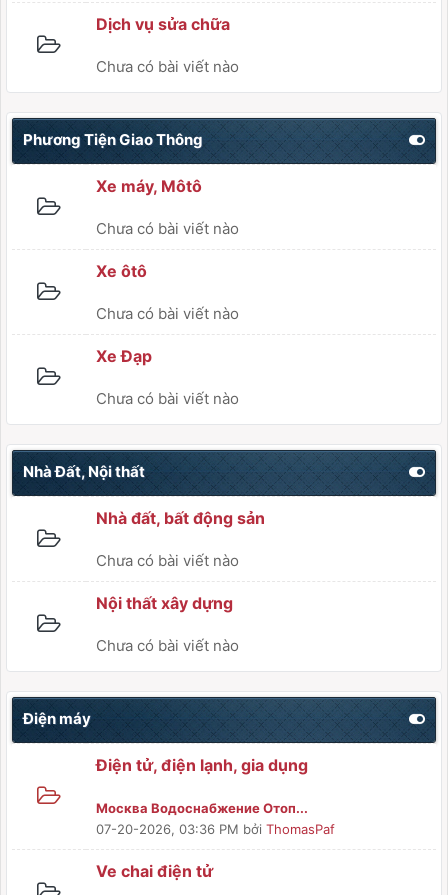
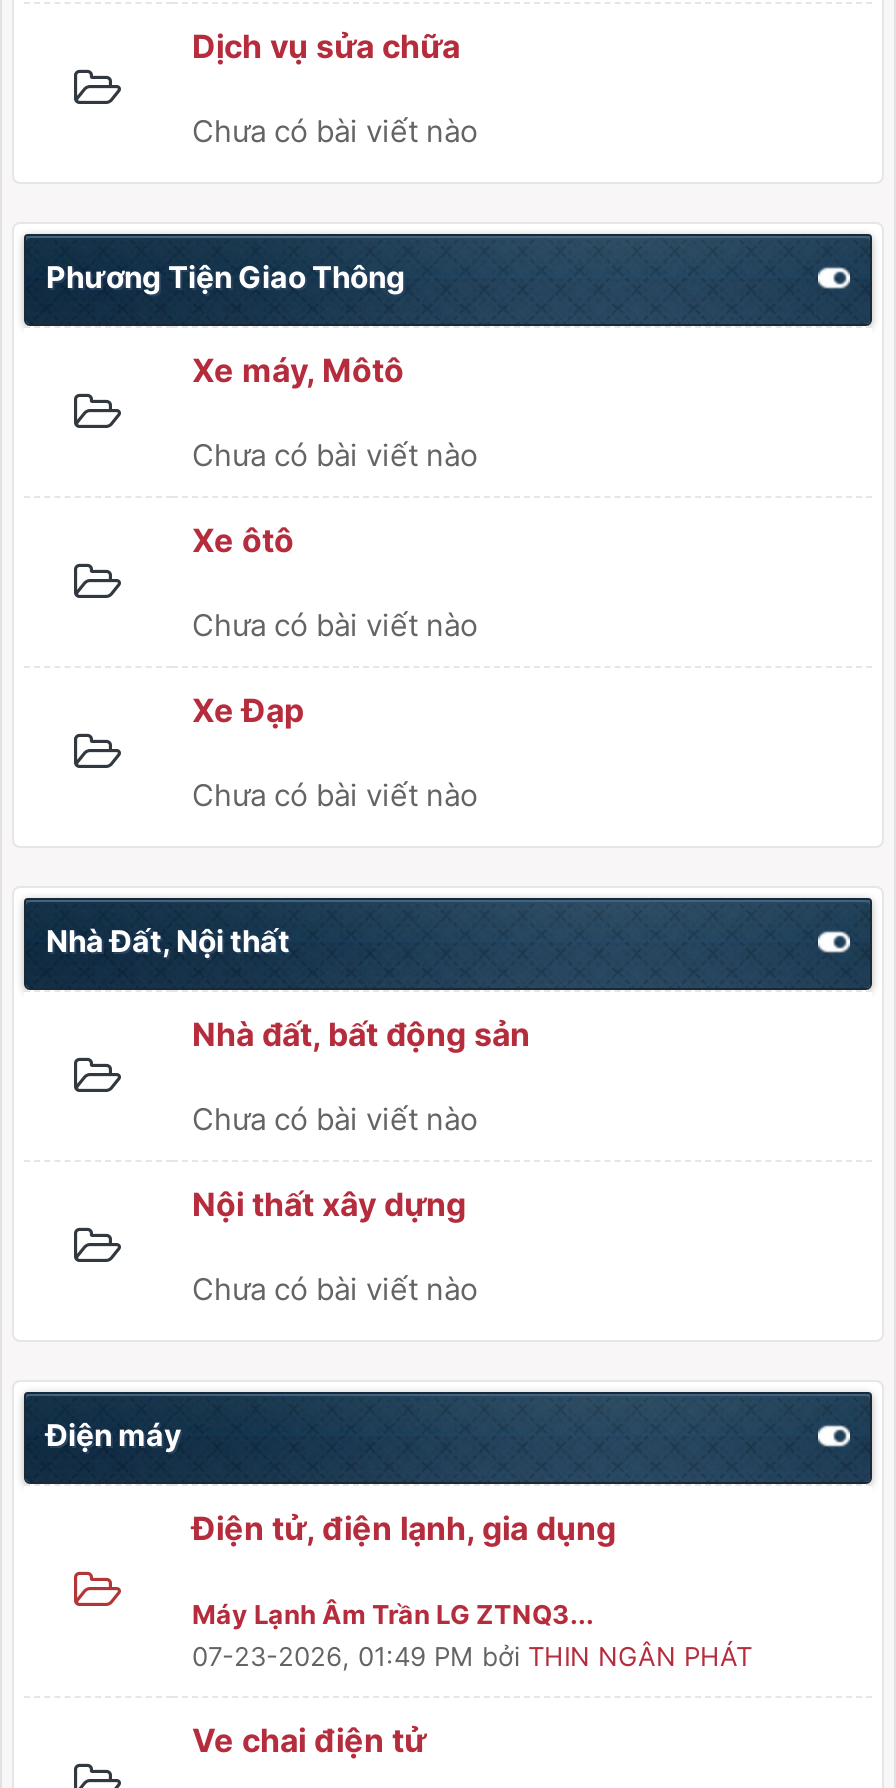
[96,800,335,837] Москва Водоснабжение Отоп... | 07-20-2026, 03:36 PM bởi ThomasPaf -> [192,1598,752,1672] Máy Lạnh Âm Trần LG ZTNQ3... | 07-23-2026, 01:49 PM bởi THIN NGÂN PHÁT

